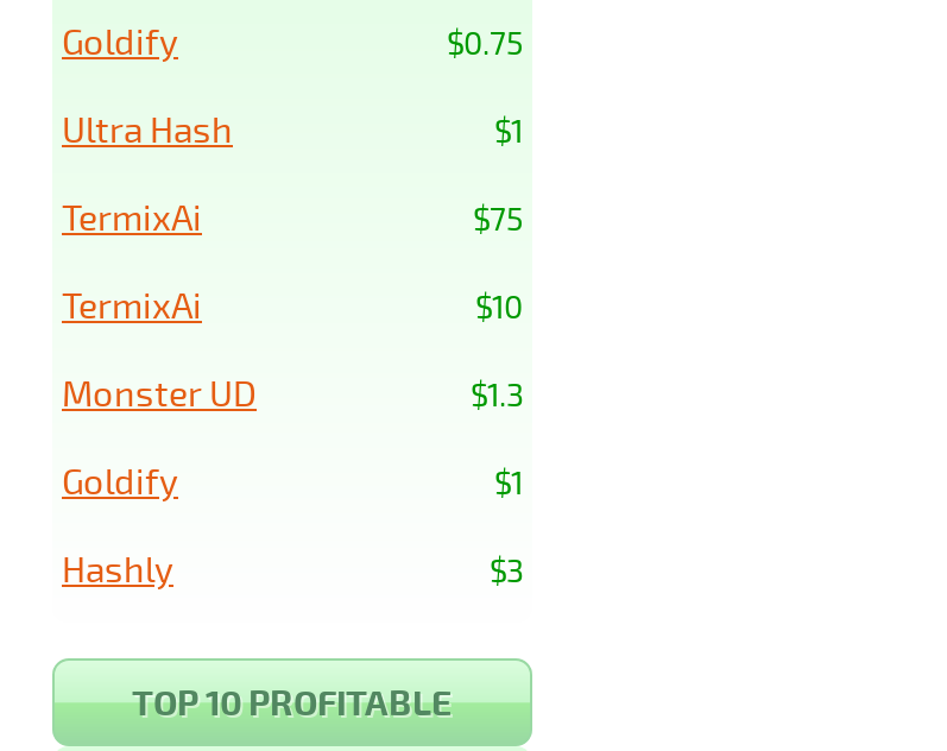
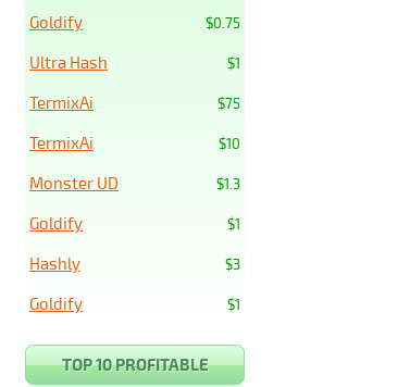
none -> [29,294,240,313] $1 | Goldify

